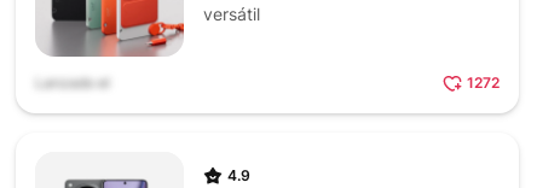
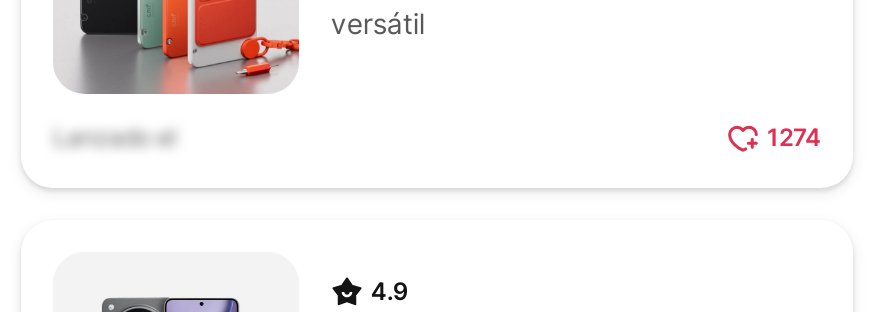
[467,73,500,91] 1272 -> [767,121,821,151] 1274

